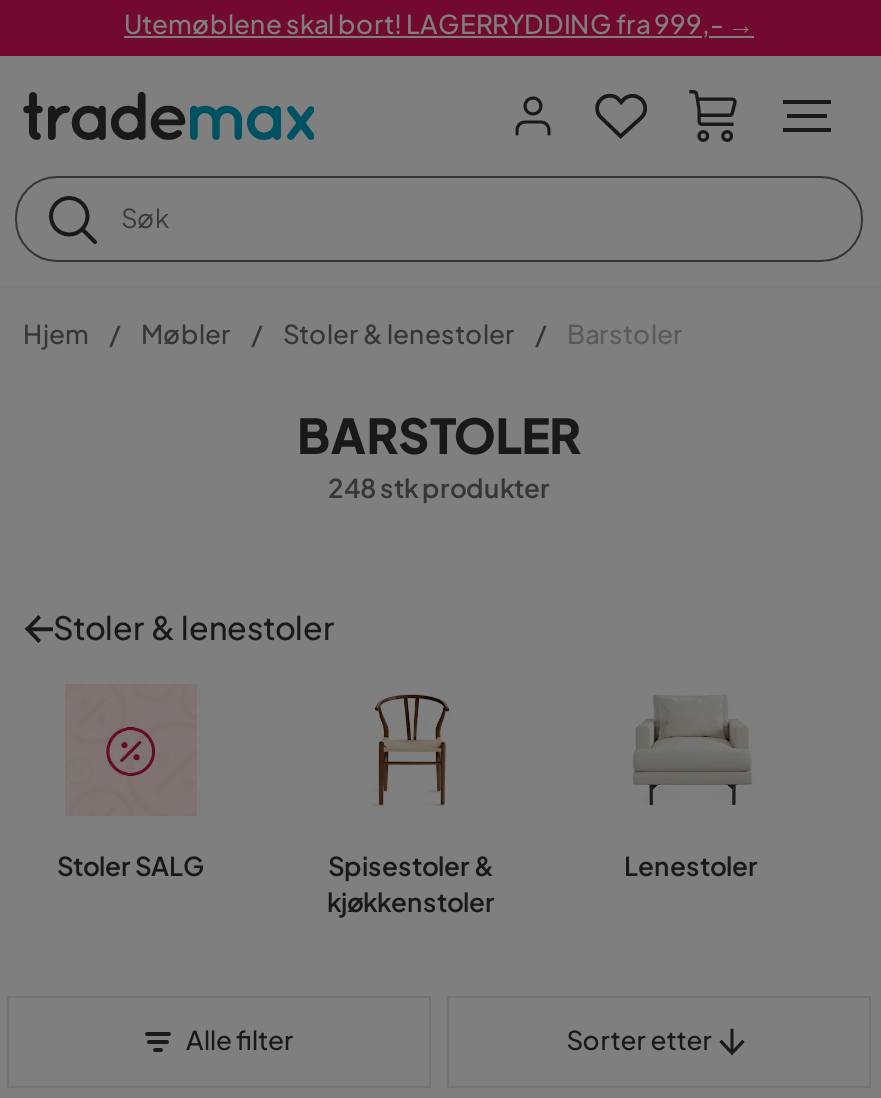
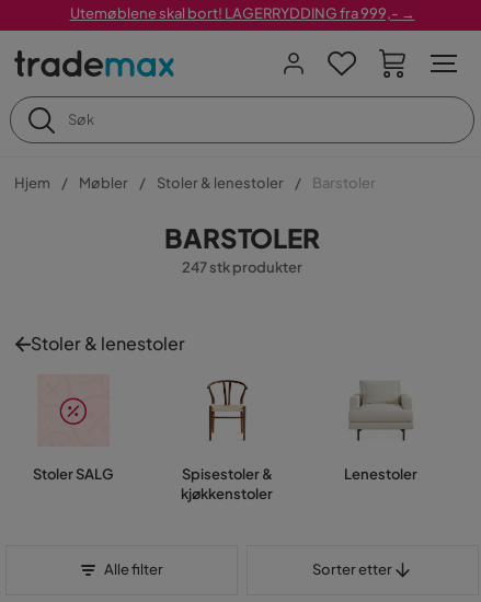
[328,472,550,504] 248 stk produkter -> [182,258,302,276] 247 stk produkter

